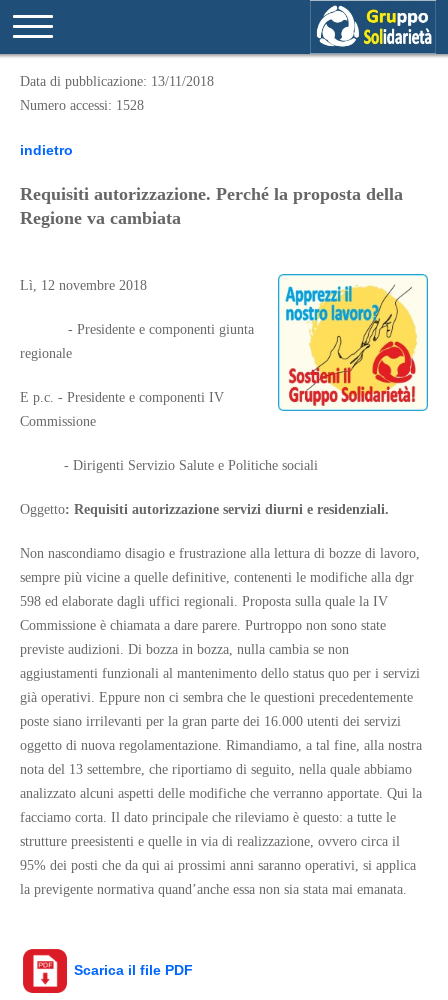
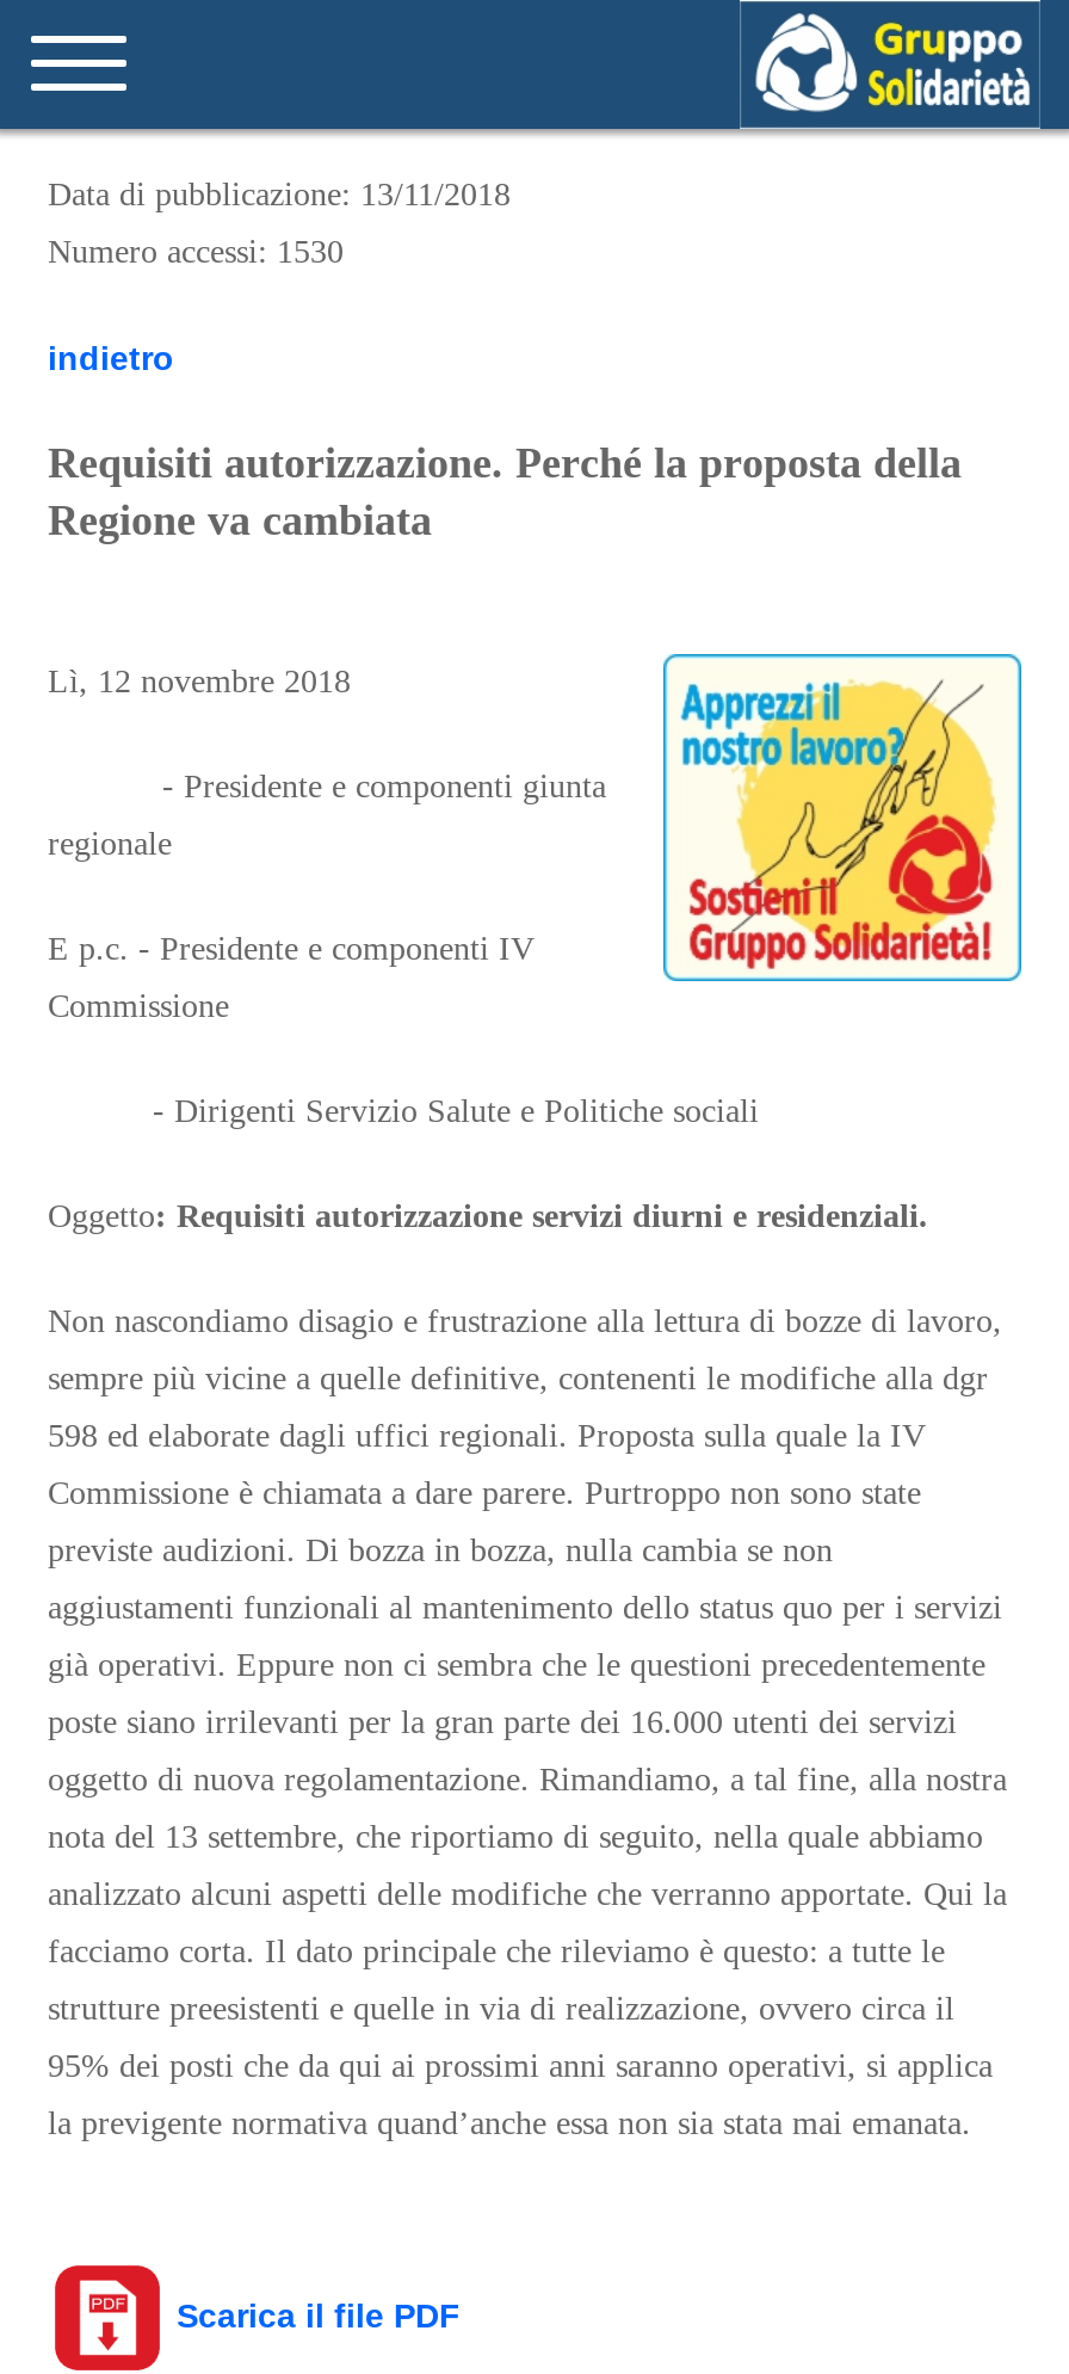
[20,98,144,113] Numero accessi: 1528 -> [48,234,344,270] Numero accessi: 1530

